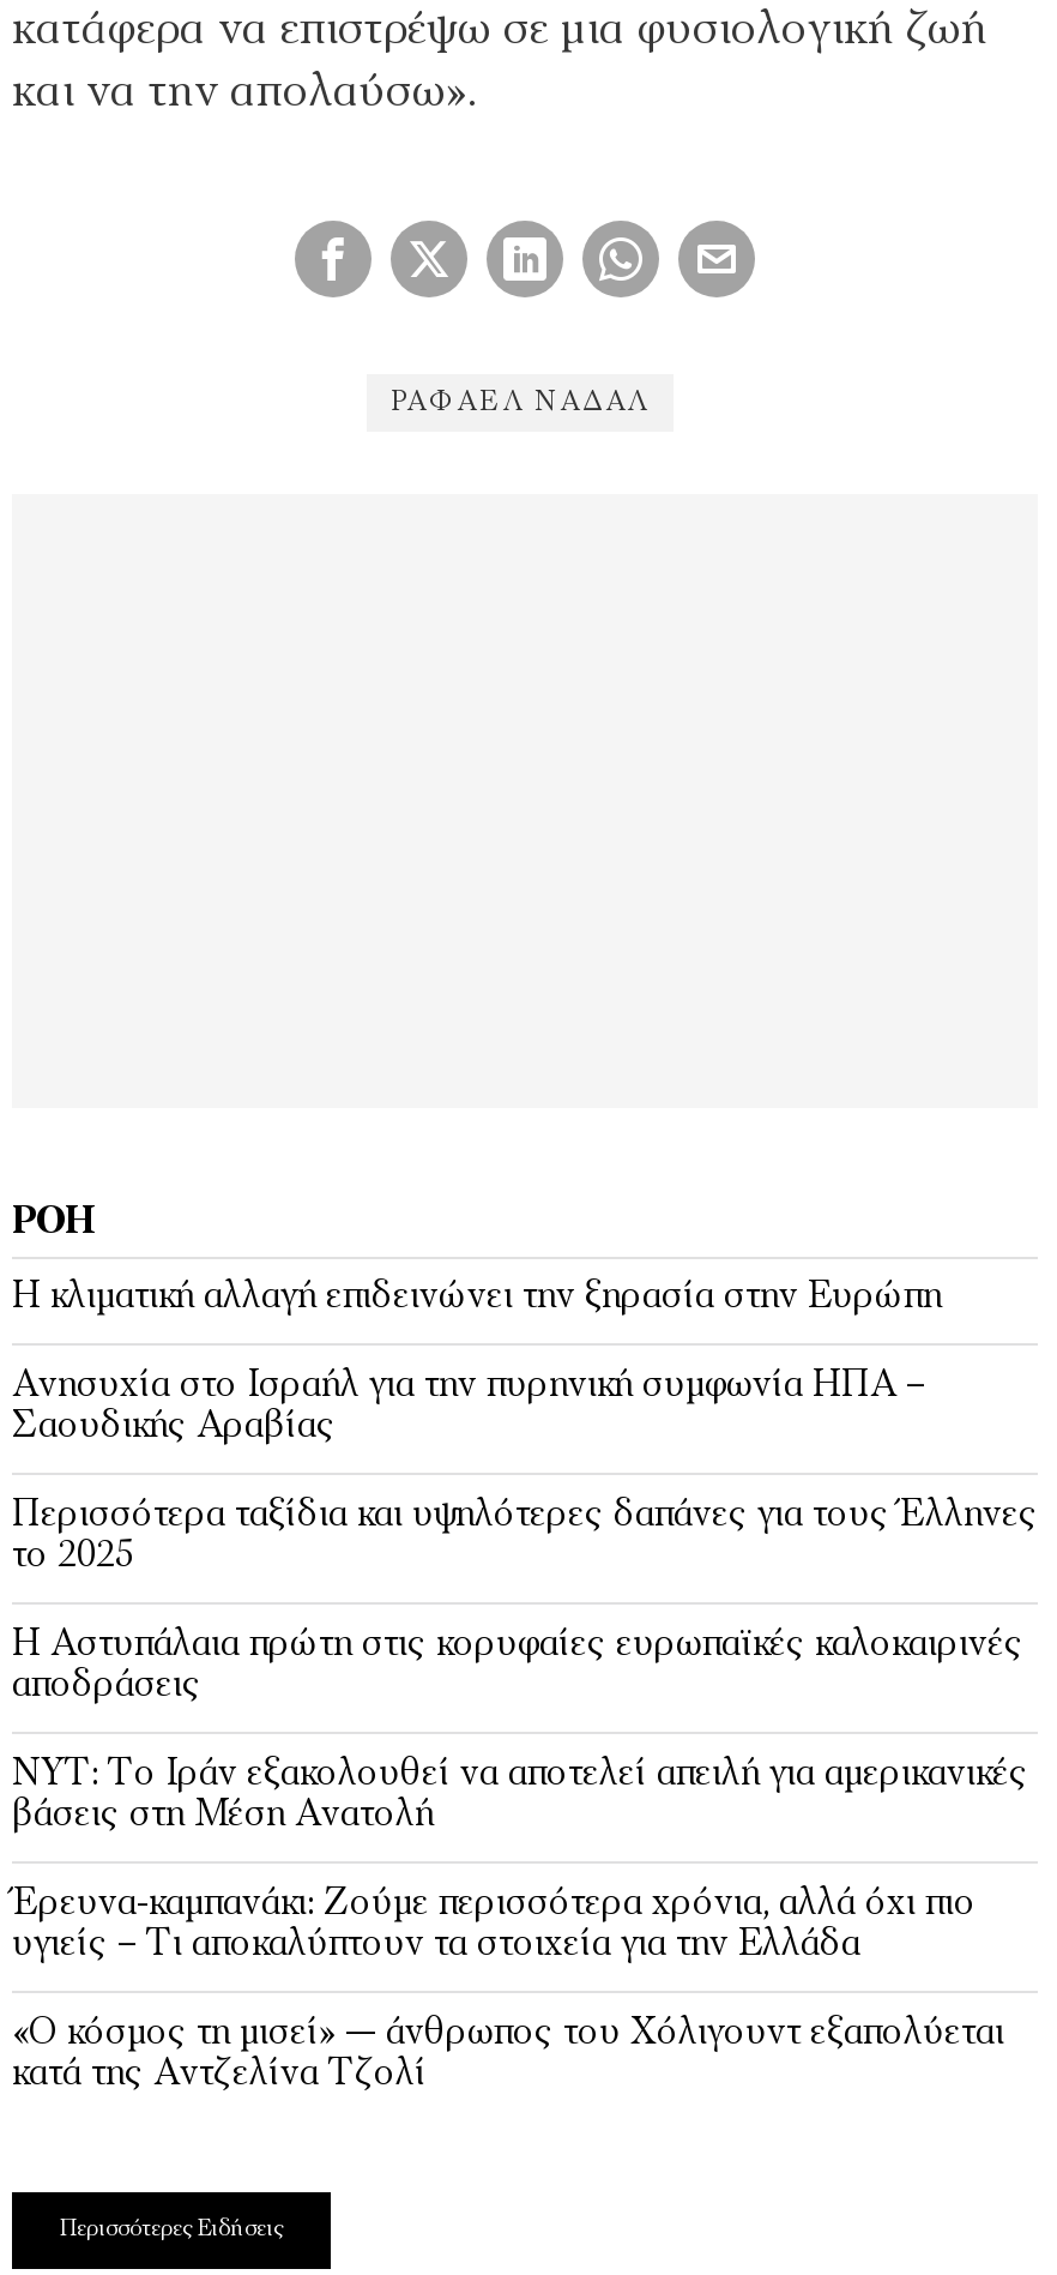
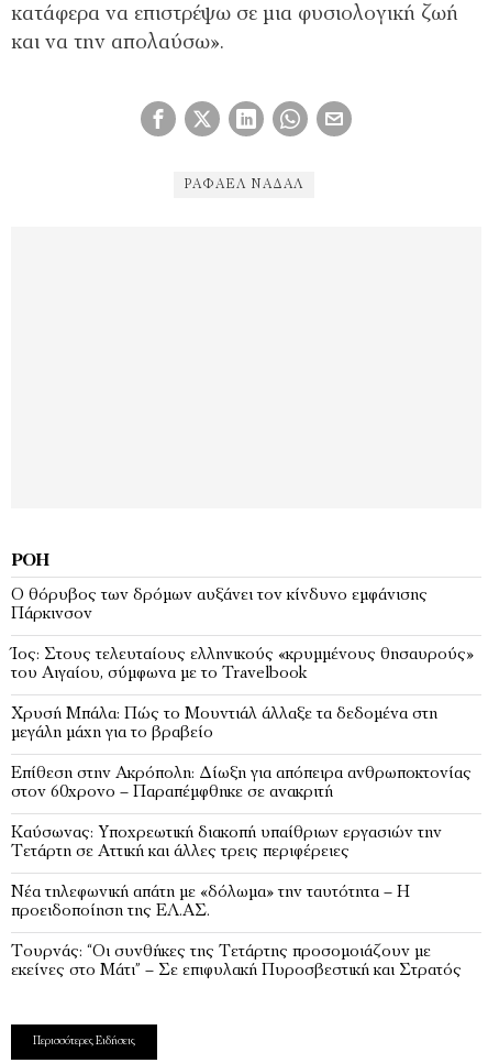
[12,1279,942,1318] Η κλιματική αλλαγή επιδεινώνει την ξηρασία στην Ευρώπη -> [11,587,428,623] Ο θόρυβος των δρόμων αυξάνει τον κίνδυνο εμφάνισης | Πάρκινσον
[12,1368,925,1447] Ανησυχία στο Ισραήλ για την πυρηνική συμφωνία ΗΠΑ – | Σαουδικής Αραβίας -> [11,646,474,683] Ίος: Στους τελευταίους ελληνικούς «κρυμμένους θησαυρούς» | του Αιγαίου, σύμφωνα με το Travelbook
[12,1498,1038,1577] Περισσότερα ταξίδια και υψηλότερες δαπάνες για τους Έλληνες | το 2025 -> [11,706,437,742] Χρυσή Μπάλα: Πώς το Μουντιάλ άλλαξε τα δεδομένα στη | μεγάλη μάχη για το βραβείο
[12,1627,1023,1706] Η Αστυπάλαια πρώτη στις κορυφαίες ευρωπαϊκές καλοκαιρινές | αποδράσεις -> [11,765,472,802] Επίθεση στην Ακρόπολη: Δίωξη για απόπειρα ανθρωποκτονίας | στον 60χρονο – Παραπέμφθηκε σε ανακριτή
[12,1757,1028,1836] ΝΥΤ: Το Ιράν εξακολουθεί να αποτελεί απειλή για αμερικανικές | βάσεις στη Μέση Ανατολή -> [11,825,442,861] Καύσωνας: Υποχρεωτική διακοπή υπαίθριων εργασιών την | Τετάρτη σε Αττική και άλλες τρεις περιφέρειες
[12,1886,976,1965] Έρευνα-καμπανάκι: Ζούμε περισσότερα χρόνια, αλλά όχι πιο | υγιείς – Τι αποκαλύπτουν τα στοιχεία για την Ελλάδα -> [11,884,410,920] Νέα τηλεφωνική απάτη με «δόλωμα» την ταυτότητα – Η | προειδοποίηση της ΕΛ.ΑΣ.
[12,2016,1004,2095] «Ο κόσμος τη μισεί» — άνθρωπος του Χόλιγουντ εξαπολύεται | κατά της Αντζελίνα Τζολί -> [11,943,462,980] Τουρνάς: “Οι συνθήκες της Τετάρτης προσομοιάζουν με | εκείνες στο Μάτι” – Σε επιφυλακή Πυροσβεστική και Στρατός

